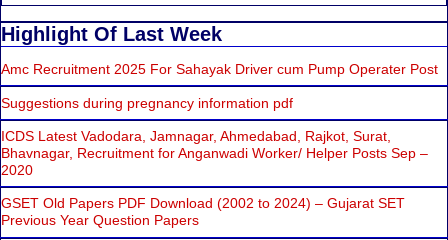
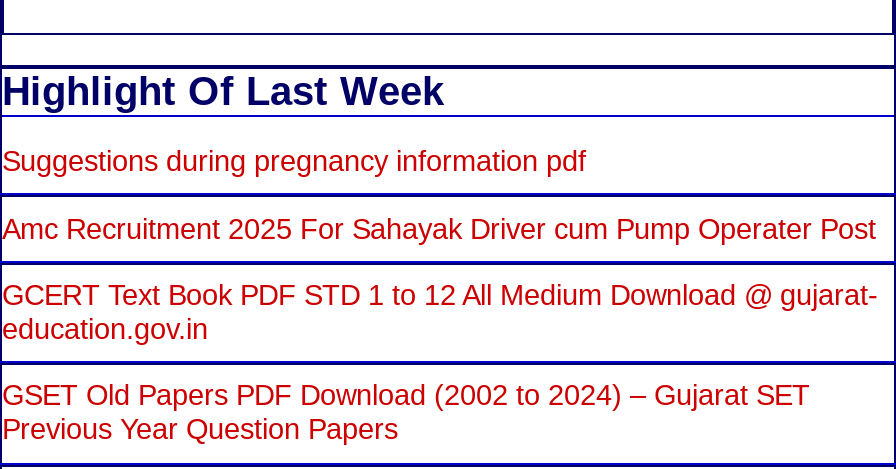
moved [1,61,438,77] -> [2,212,876,244]: Amc Recruitment 2025 For Sahayak Driver cum Pump Operater Post
moved [1,95,293,111] -> [2,145,586,177]: Suggestions during pregnancy information pdf
[1,128,428,178] ICDS Latest Vadodara, Jamnagar, Ahmedabad, Rajkot, Surat, | Bhavnagar, Recruitment for Anganwadi Worker/ Helper Posts Sep – | 2020 -> [2,279,878,345] GCERT Text Book PDF STD 1 to 12 All Medium Download @ gujarat- | education.gov.in

